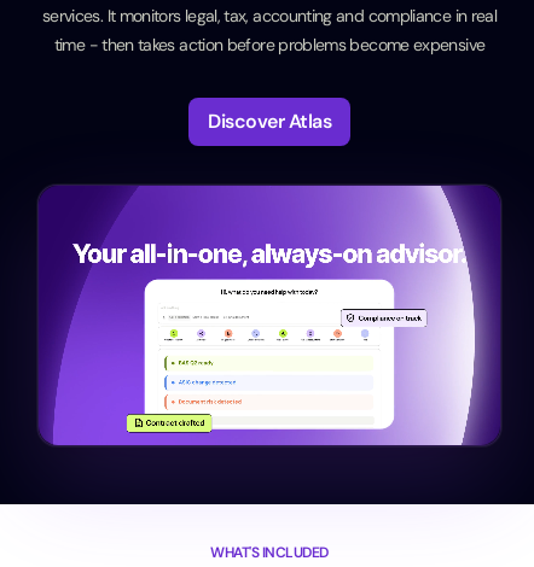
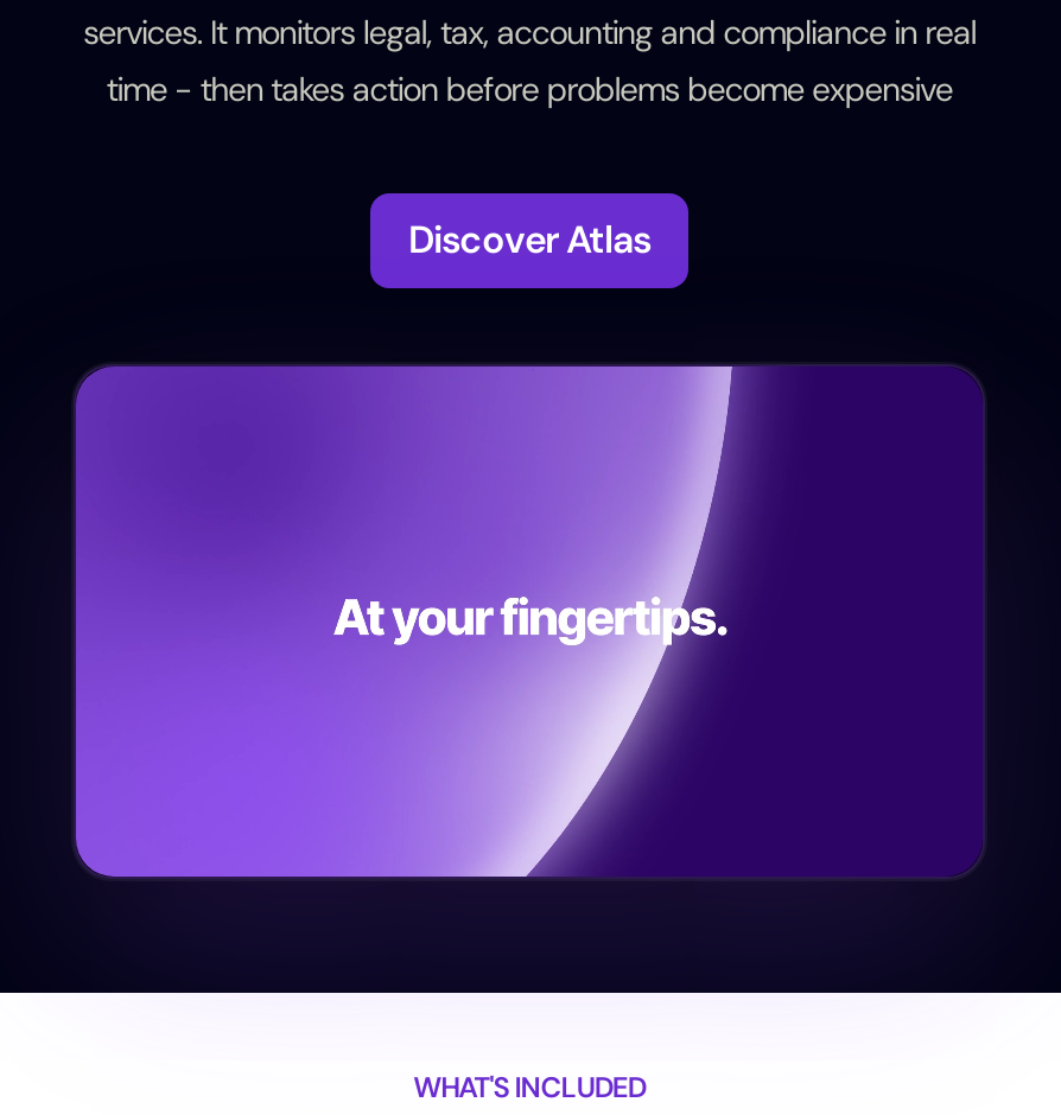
[40,185,495,446] [image] -> [76,365,971,878] [image]

